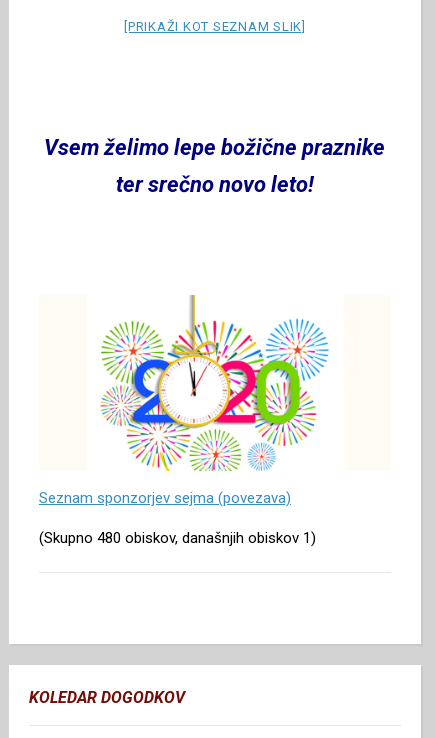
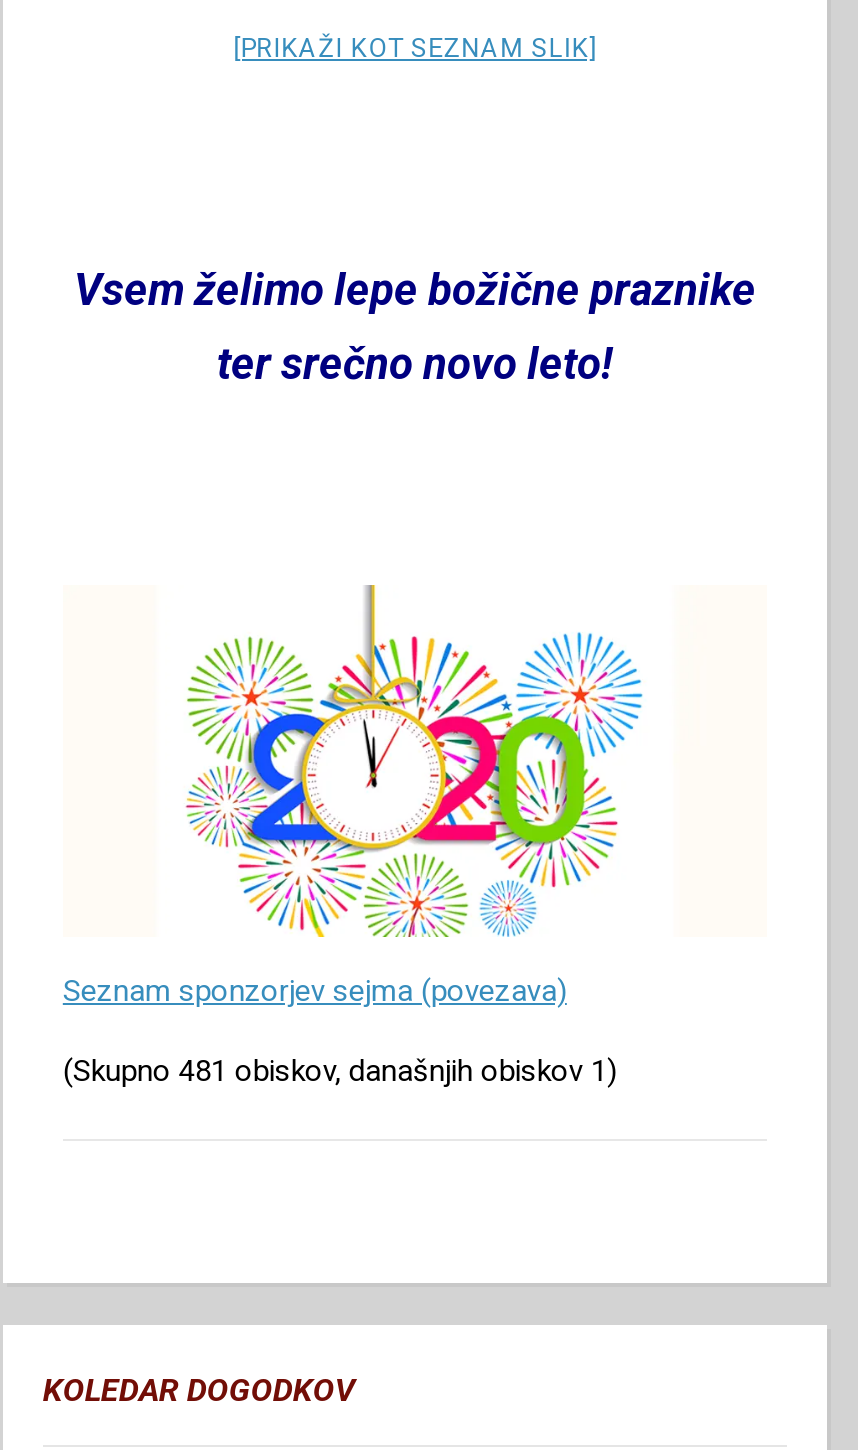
[39,529,316,547] (Skupno 480 obiskov, današnjih obiskov 1) -> [63,1053,617,1089] (Skupno 481 obiskov, današnjih obiskov 1)

